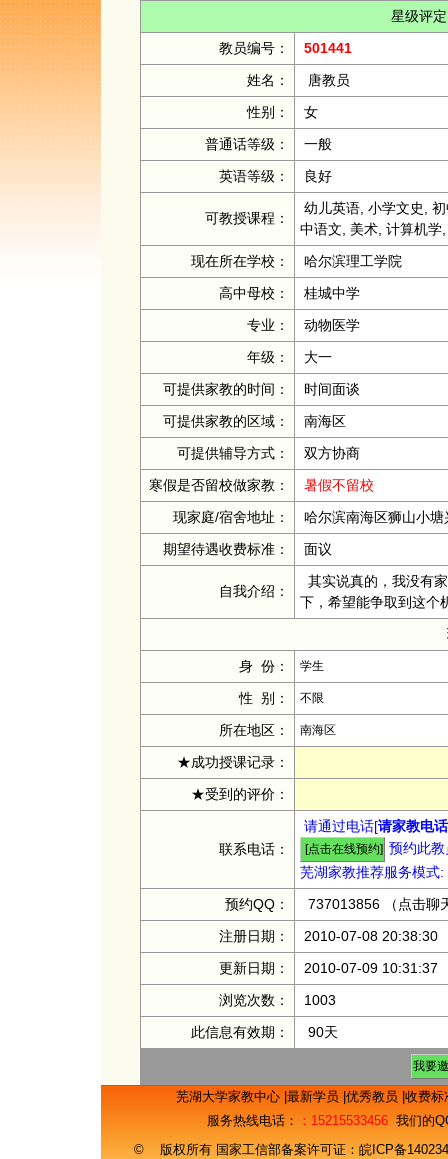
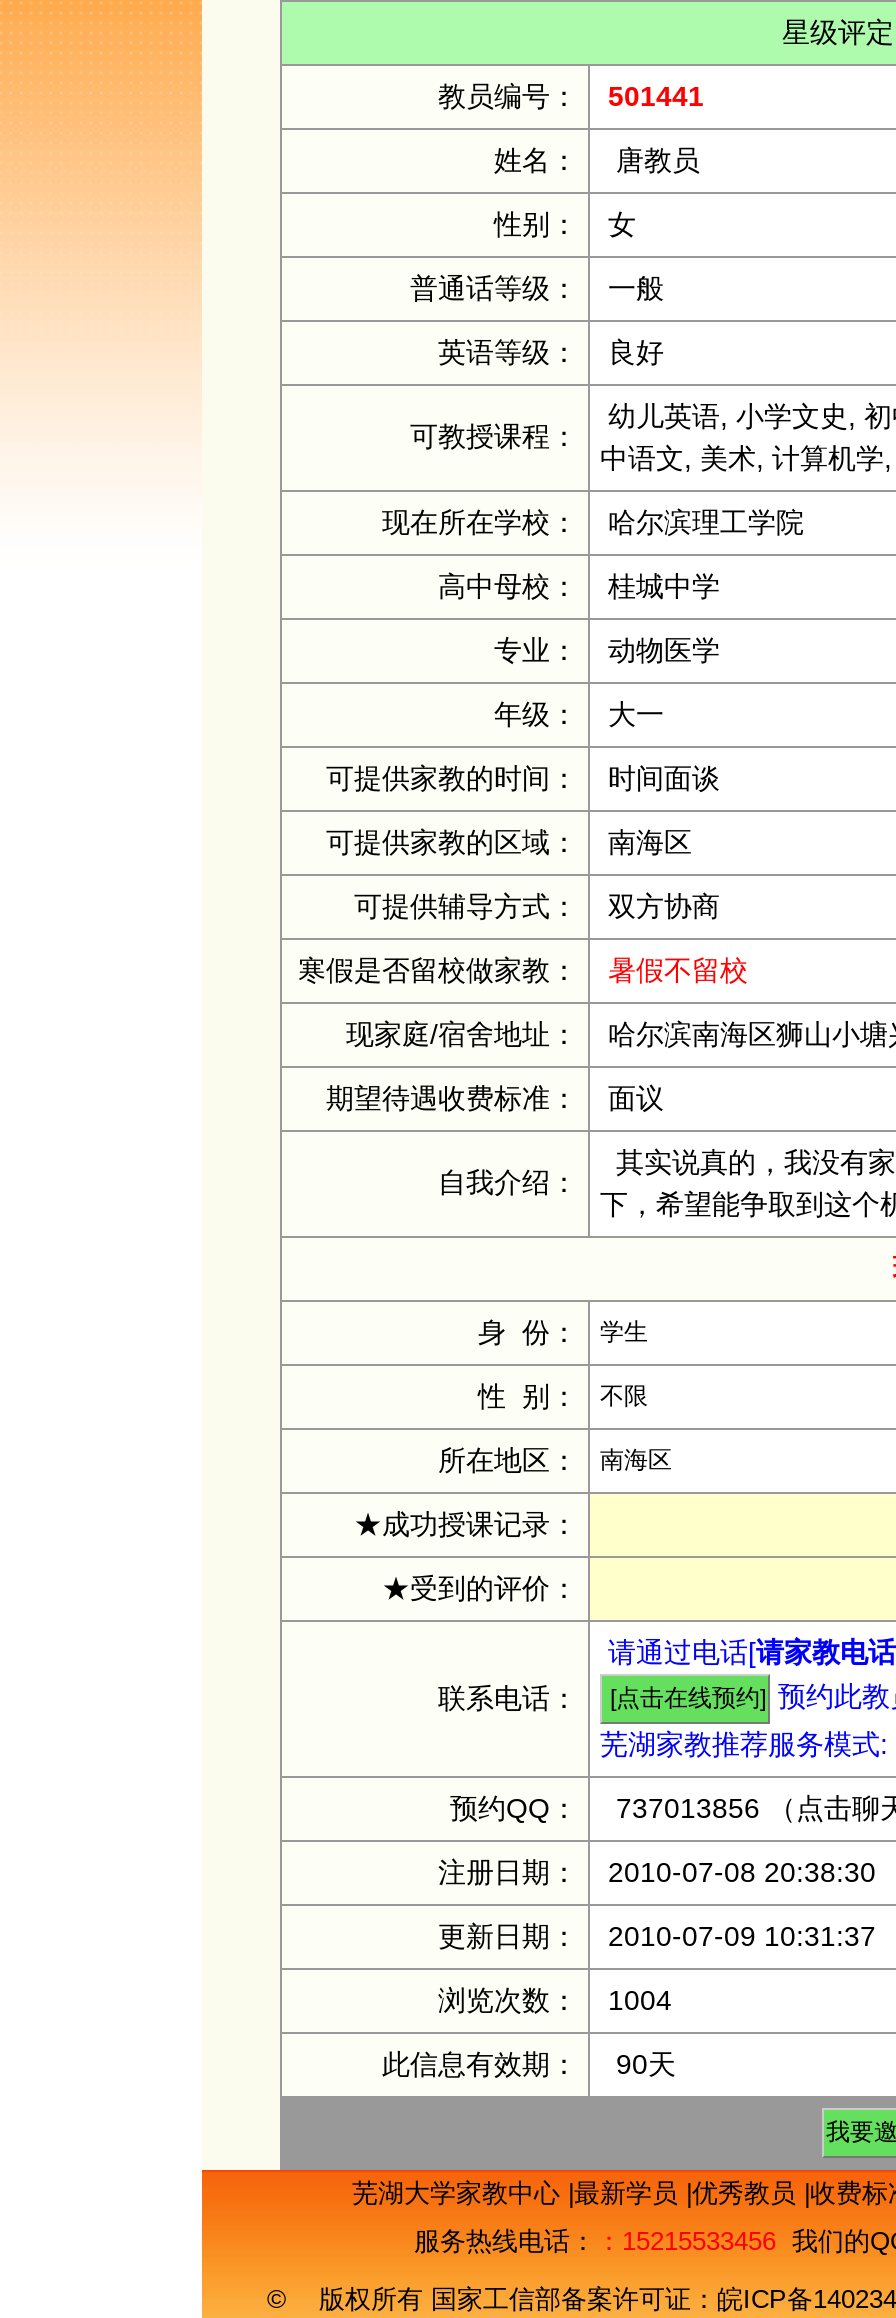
[219,992,336,1008] 浏览次数： 1003 -> [438,1984,672,2016] 浏览次数： 1004

